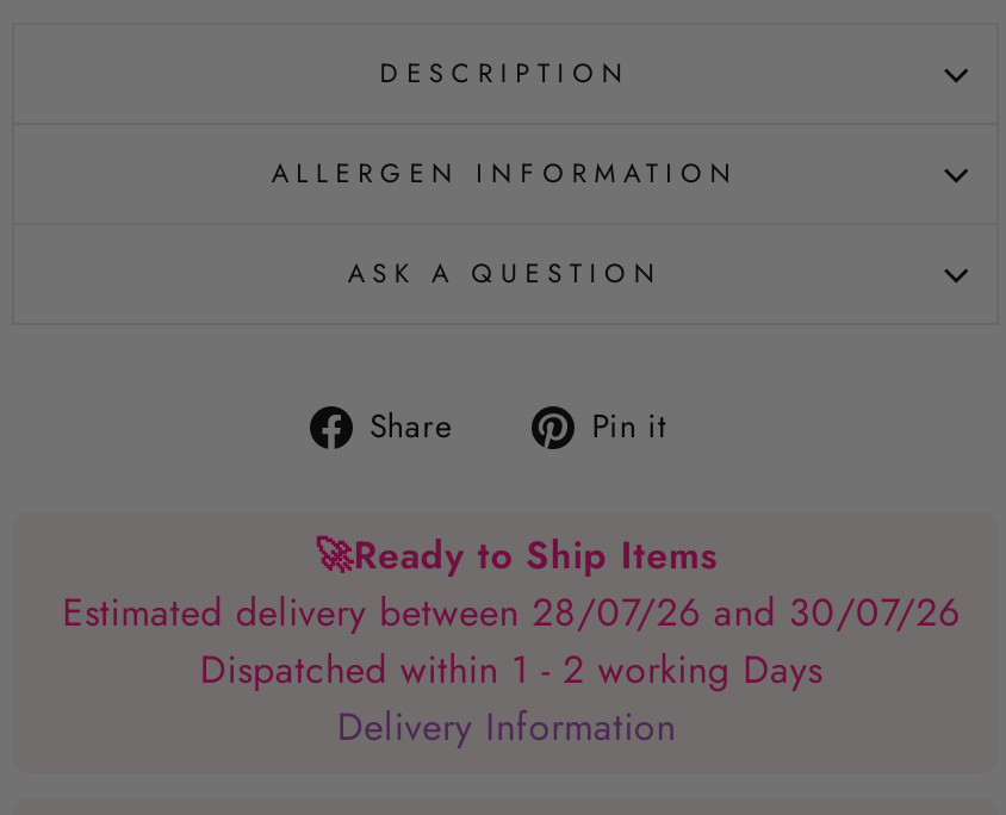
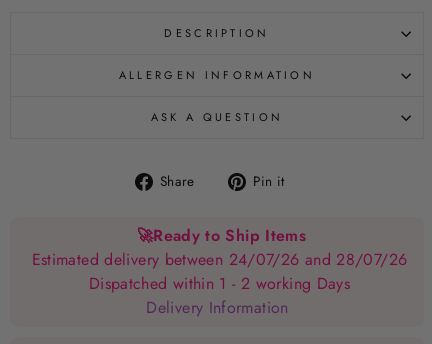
[62,586,960,641] Estimated delivery between 28/07/26 and 30/07/26 -> [32,248,407,271] Estimated delivery between 24/07/26 and 28/07/26

